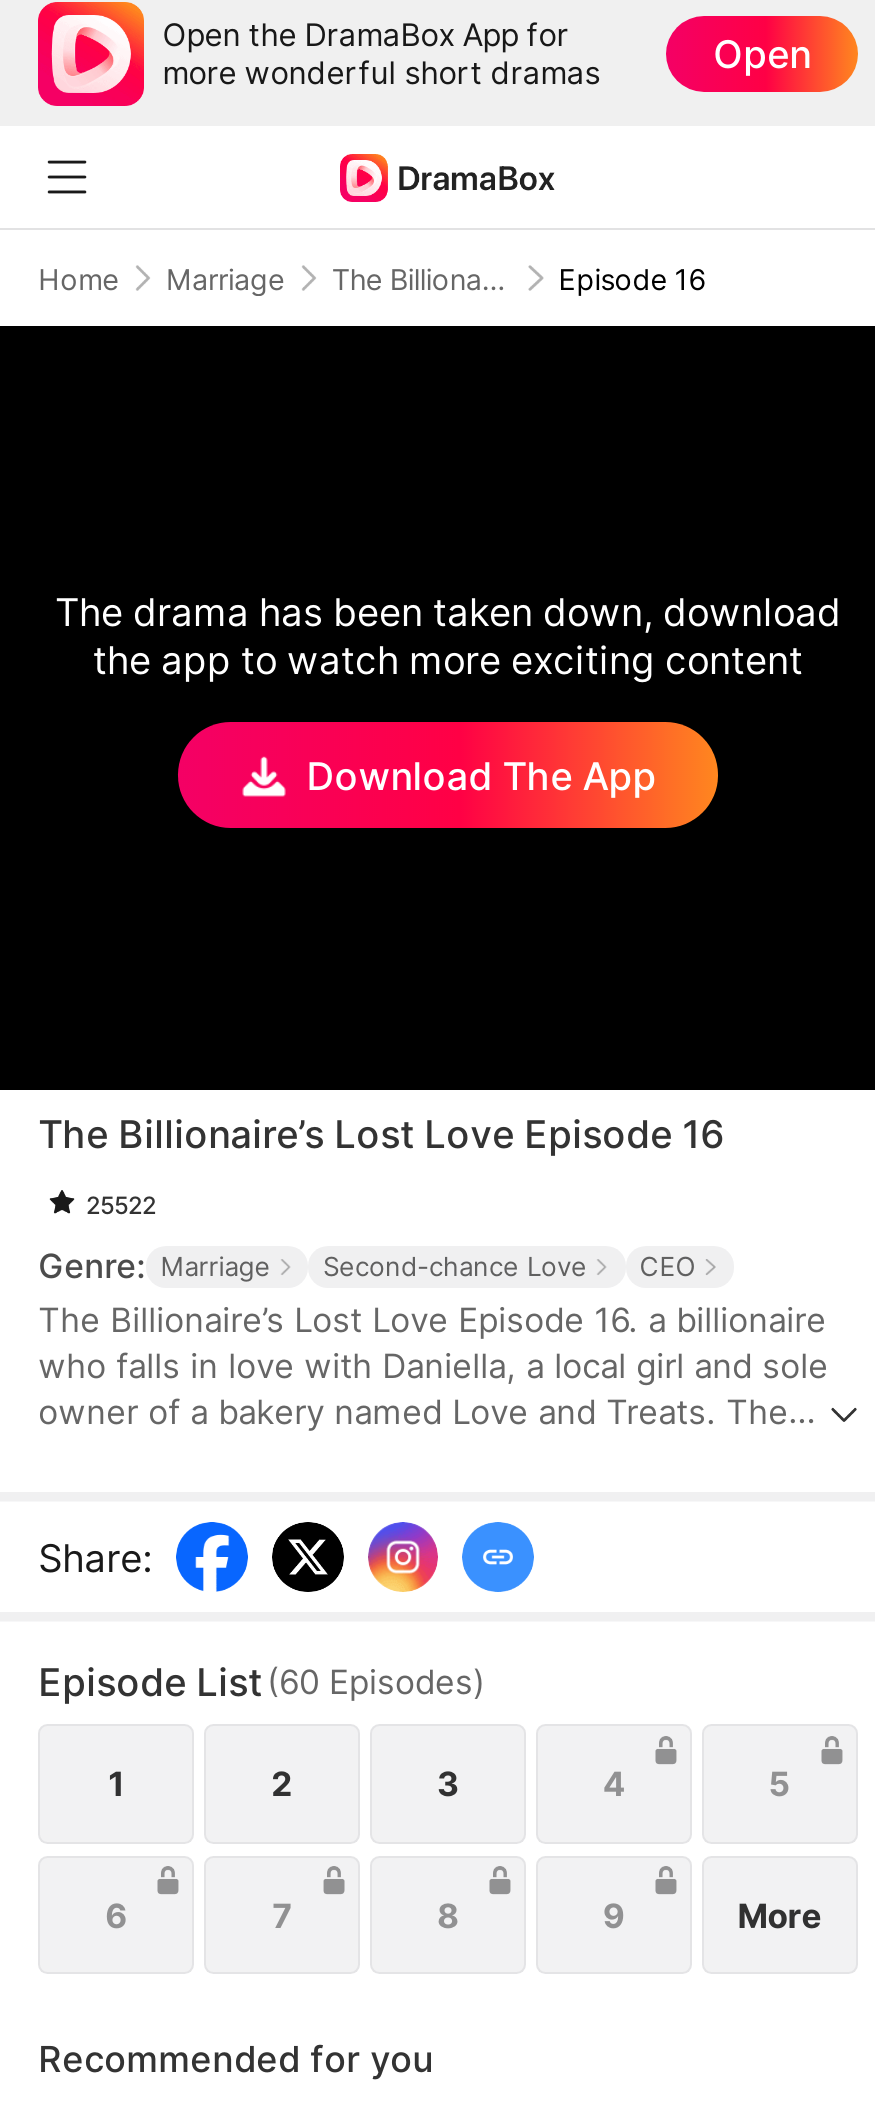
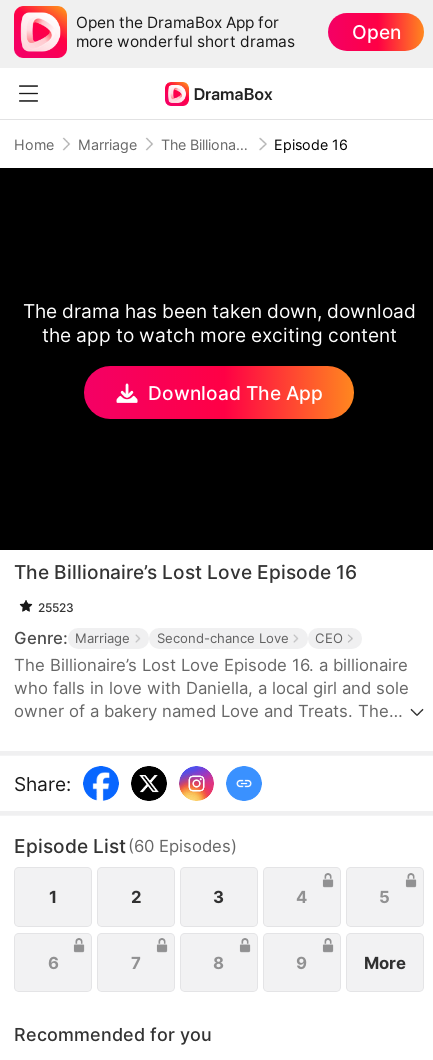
[86,1189,156,1219] 25522 -> [38,600,74,615] 25523

